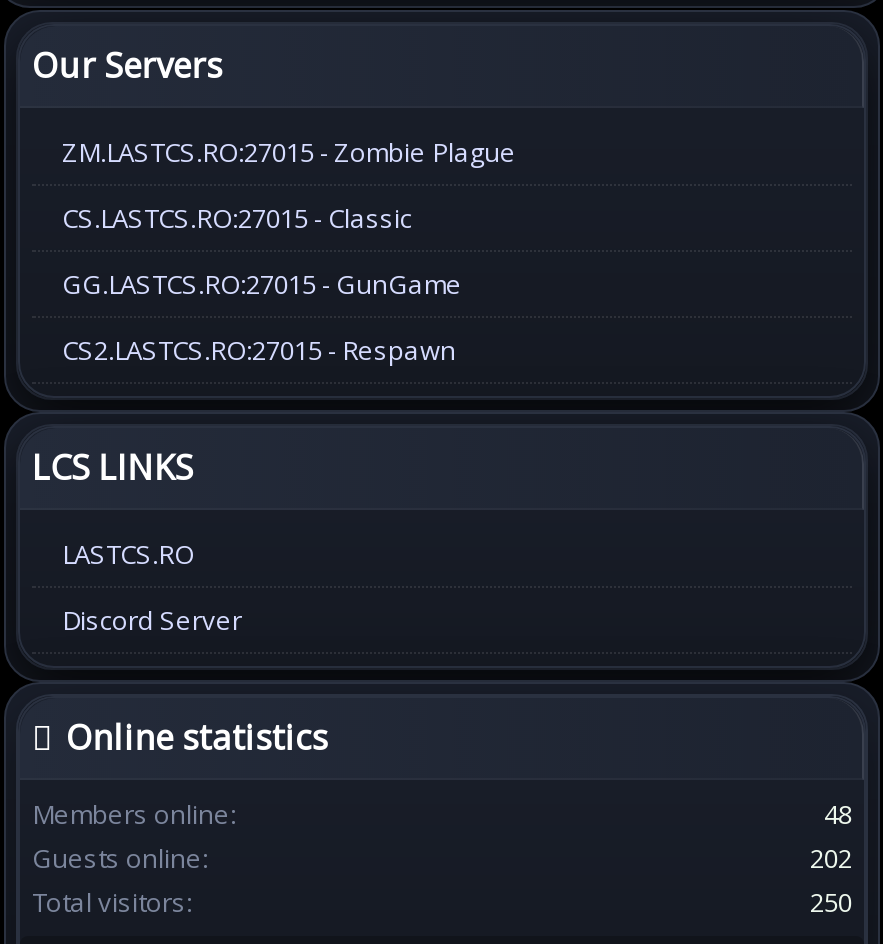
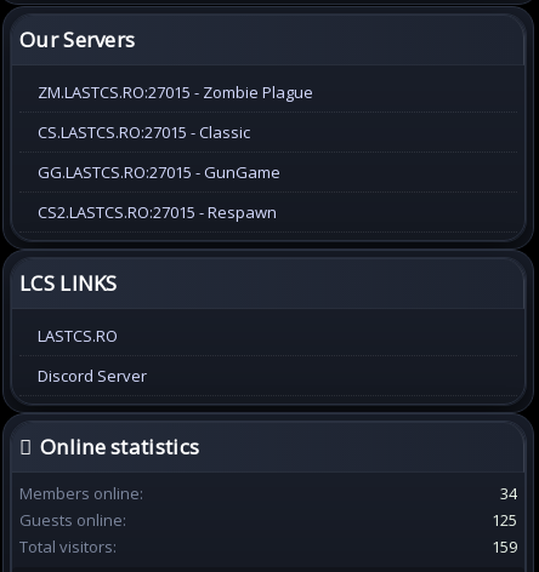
[824,796,852,832] 48 -> [500,482,517,504] 34
[810,840,852,876] 202 -> [492,509,517,531] 125
[810,884,852,920] 250 -> [492,536,517,557] 159

